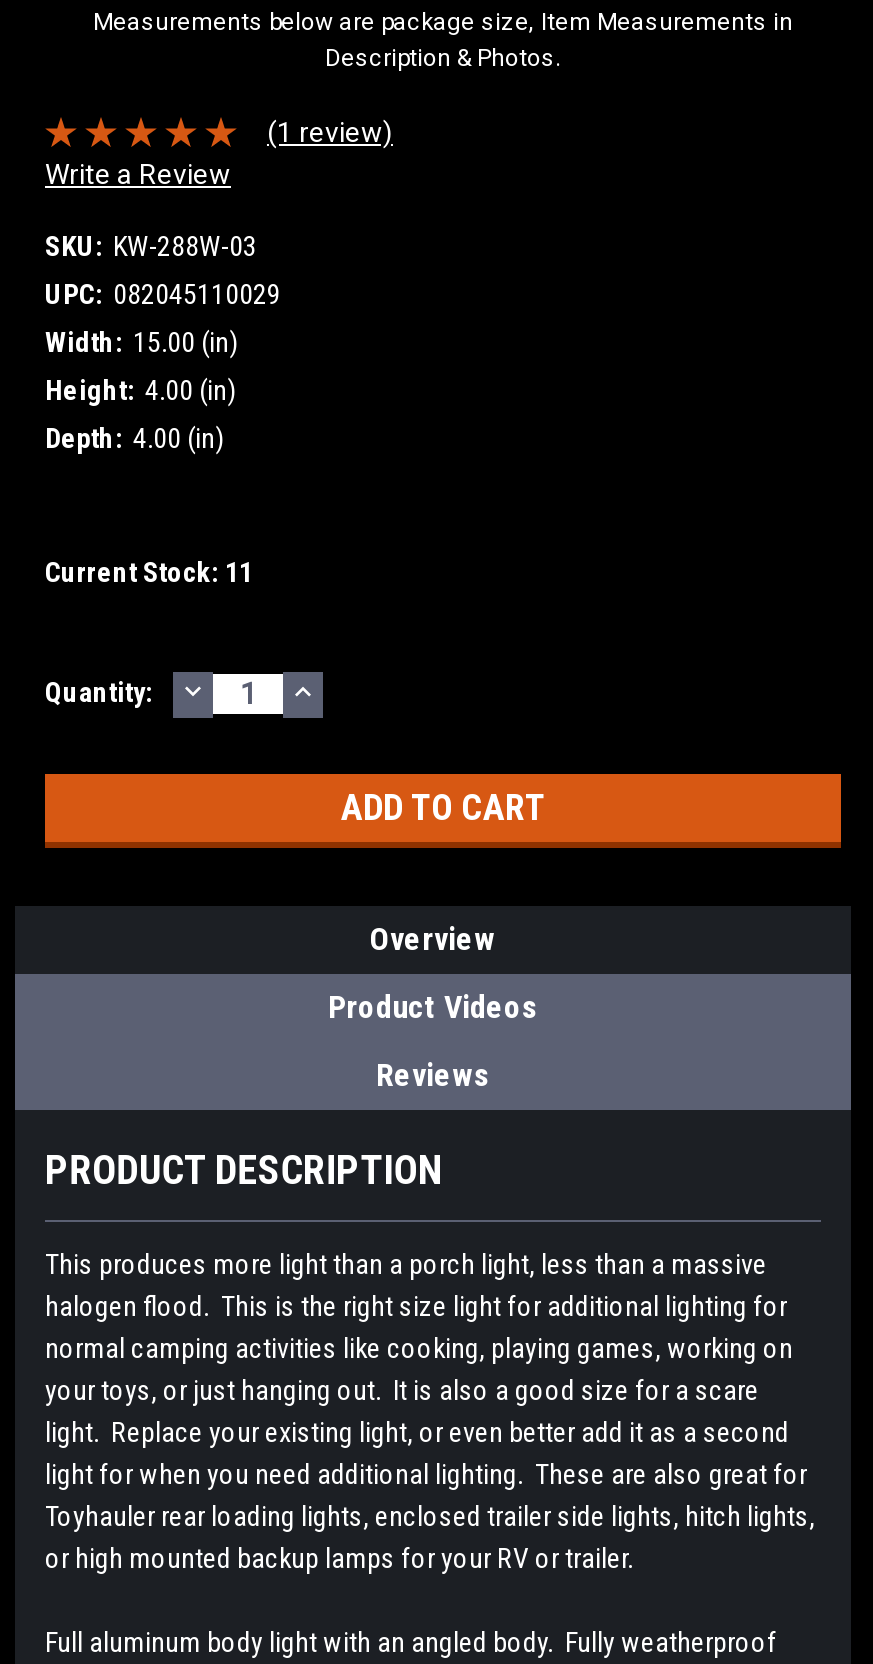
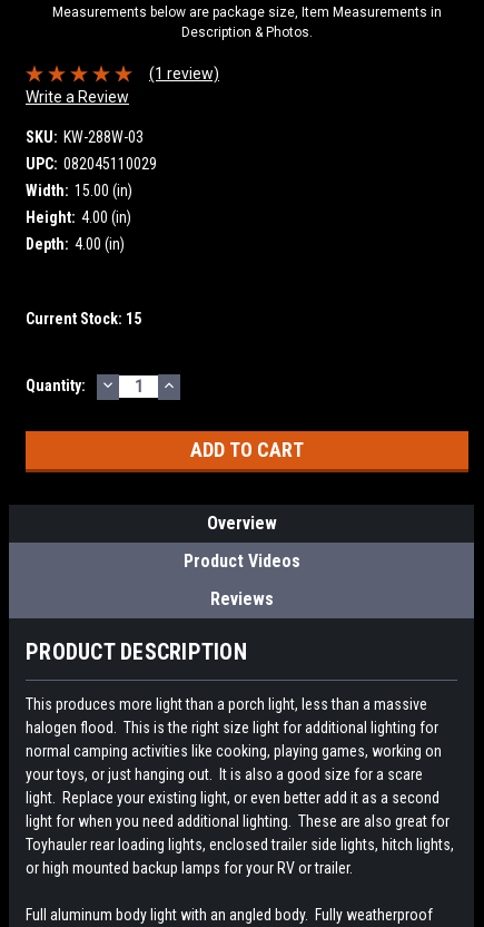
[45,555,253,587] Current Stock: 11 -> [26,309,141,327] Current Stock: 15

